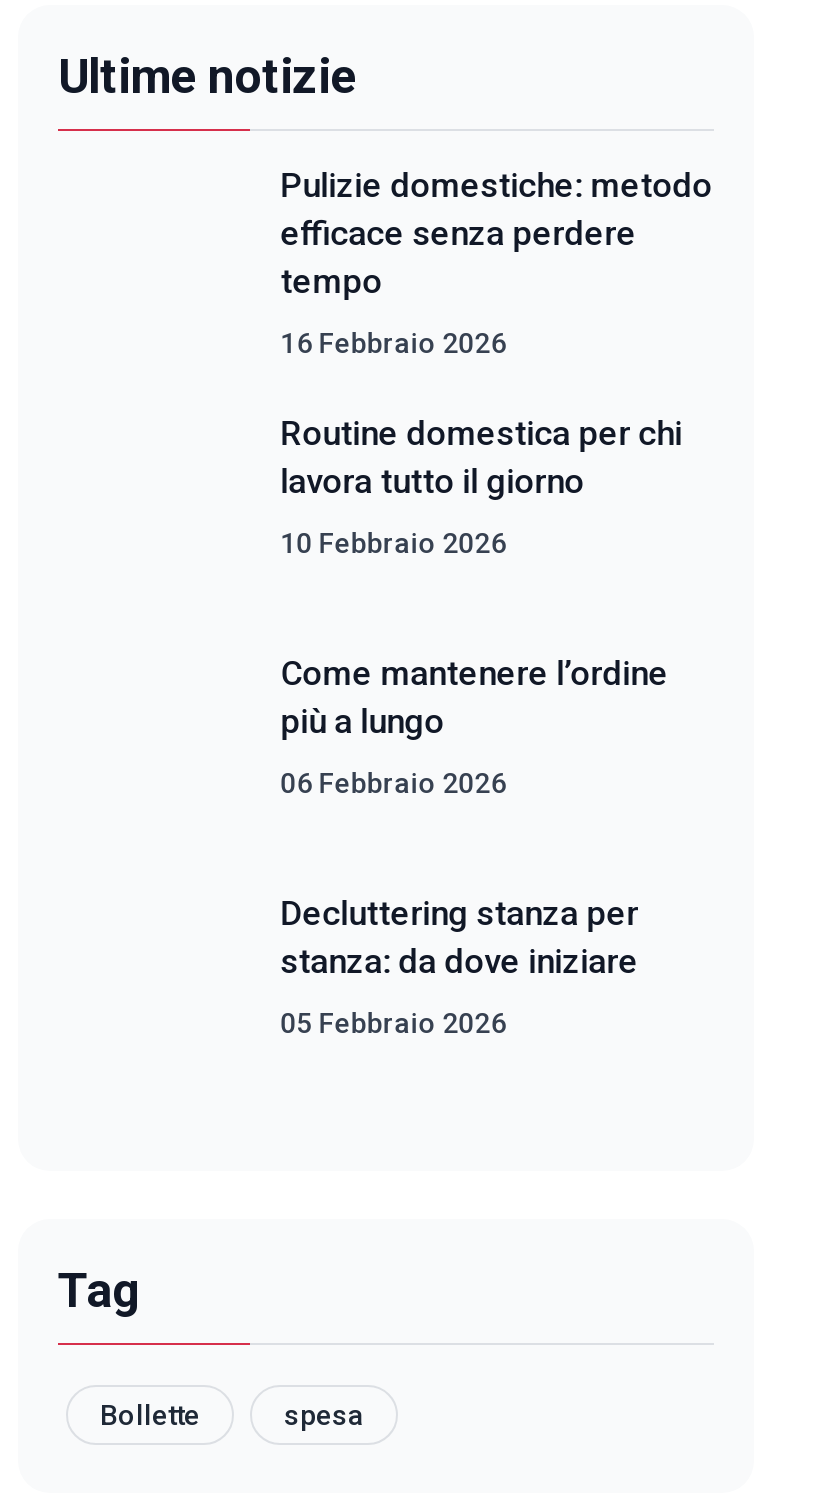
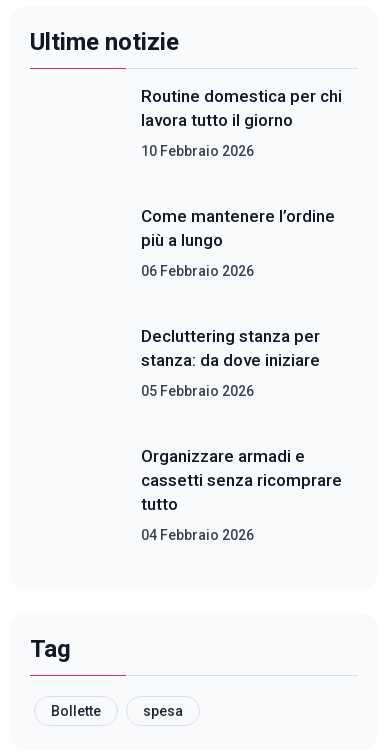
[280,165,712,359] Pulizie domestiche: metodo | efficace senza perdere | tempo | 16 Febbraio 2026 -> none
moved [280,413,682,1039] -> [141,86,342,399]: Routine domestica per chi | lavora tutto il giorno | 10 Febbraio 2026 | ... | stanza: da dove iniziare | 05 Febbraio 2026
none -> [141,446,342,543] Organizzare armadi e | cassetti senza ricomprare | tutto | 04 Febbraio 2026

